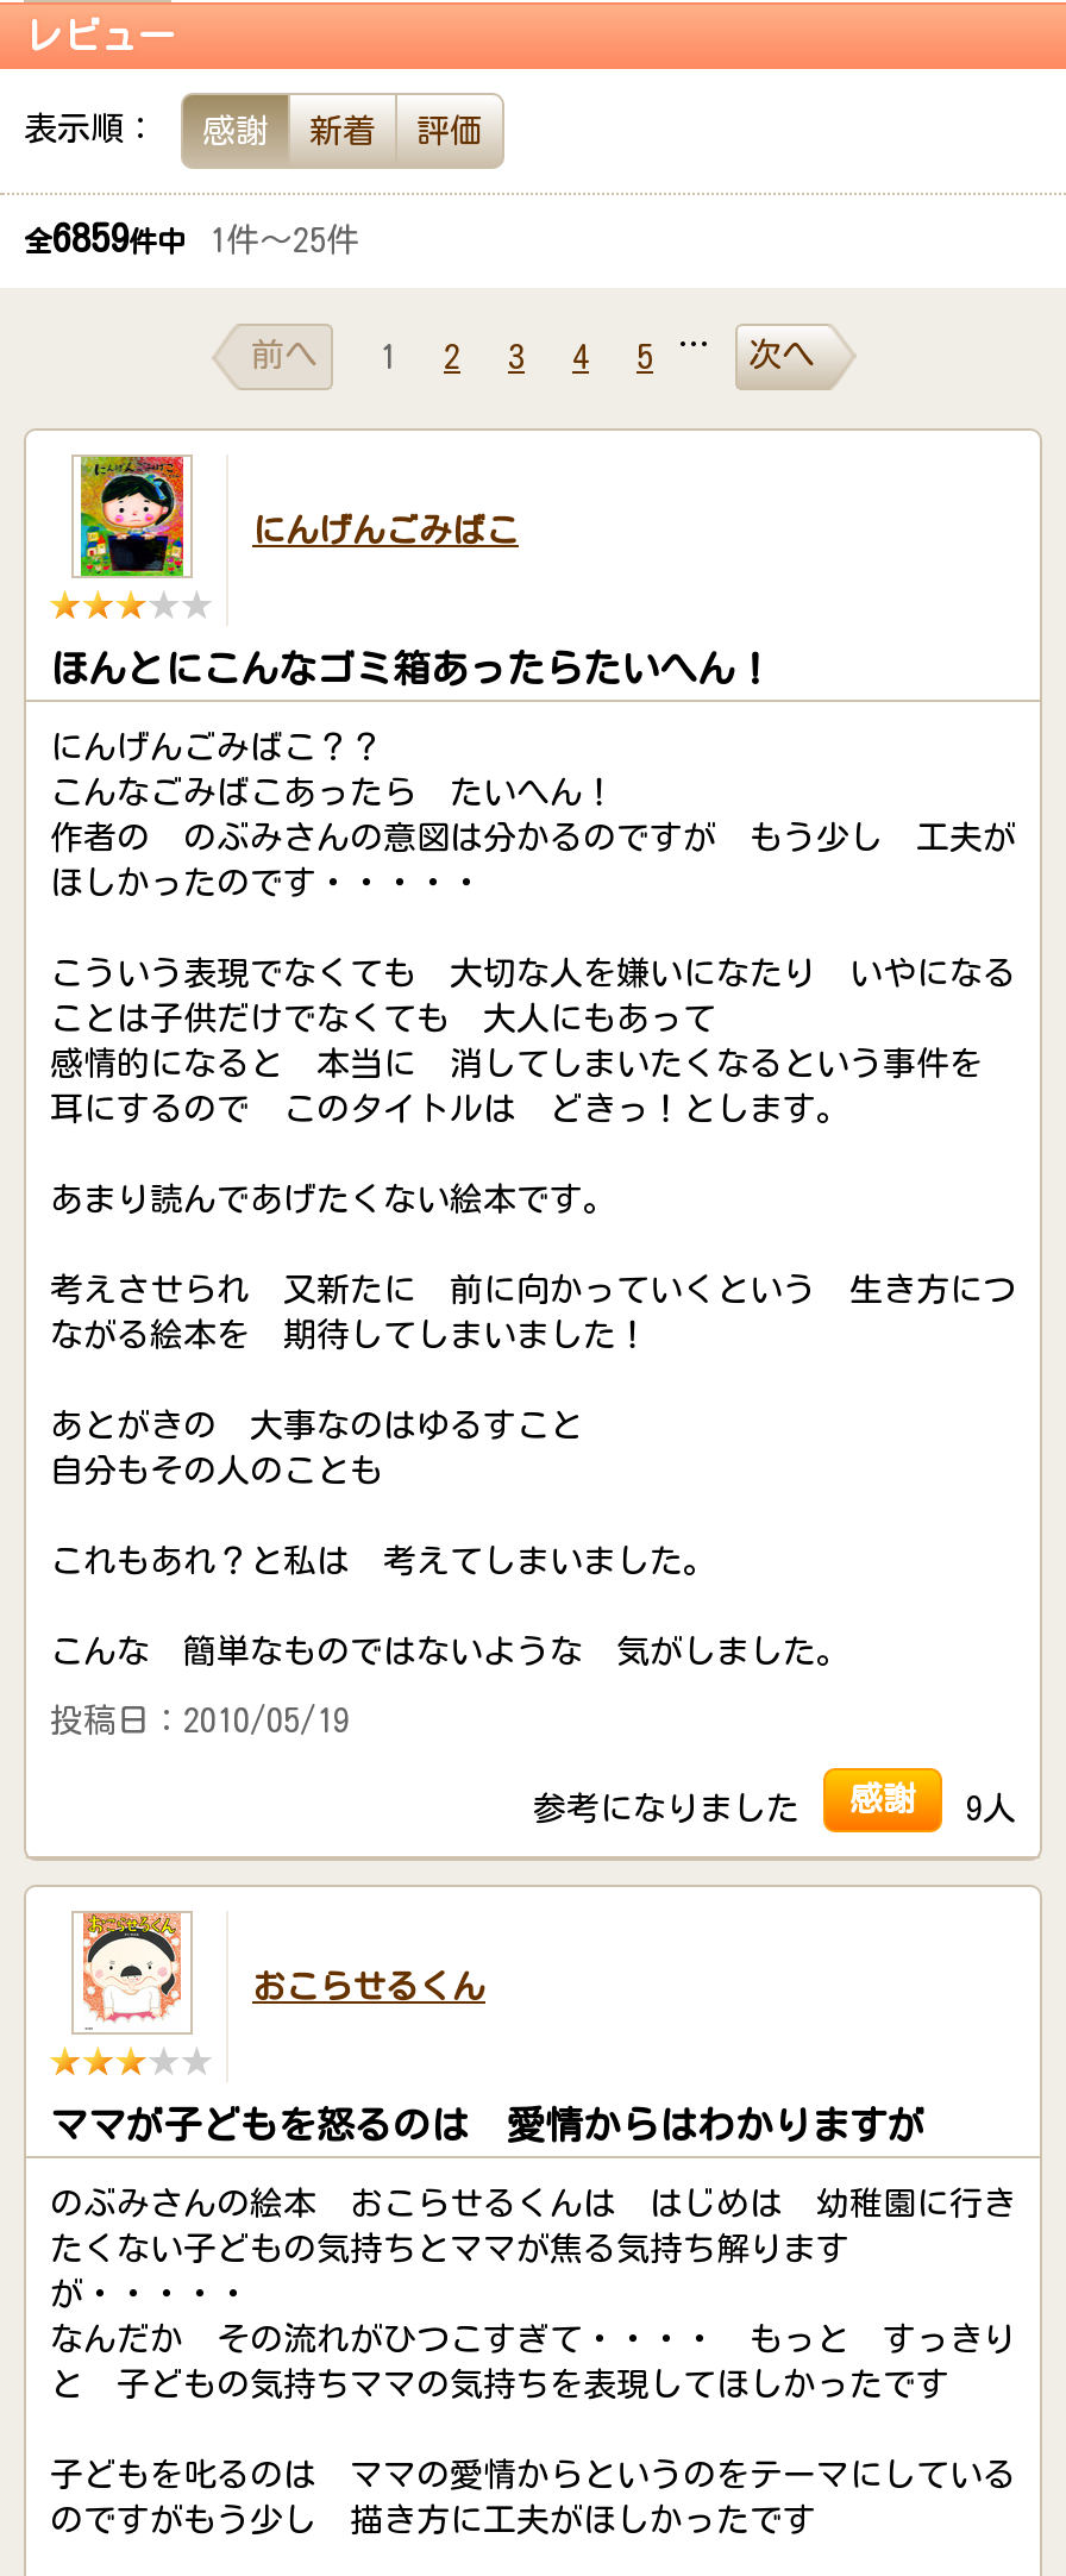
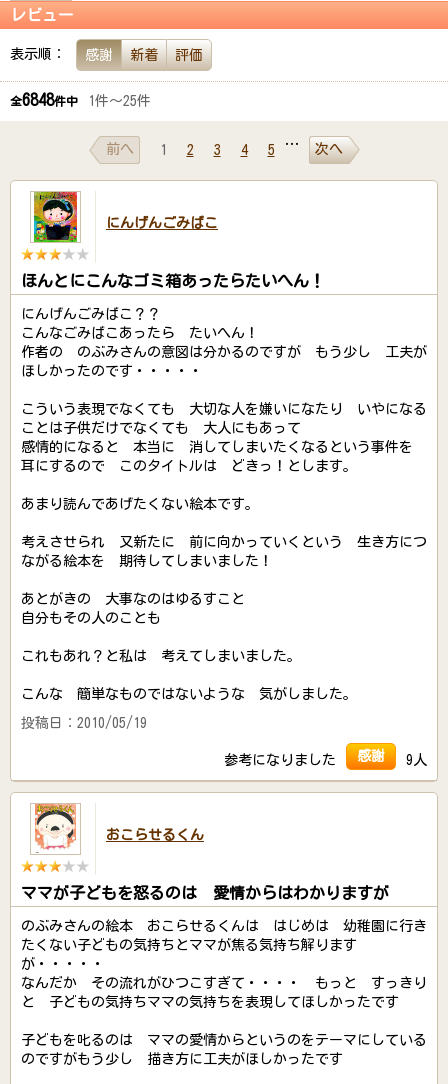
[24,218,359,256] 全6859件中 1件～25件 -> [10,92,151,108] 全6848件中 1件～25件

